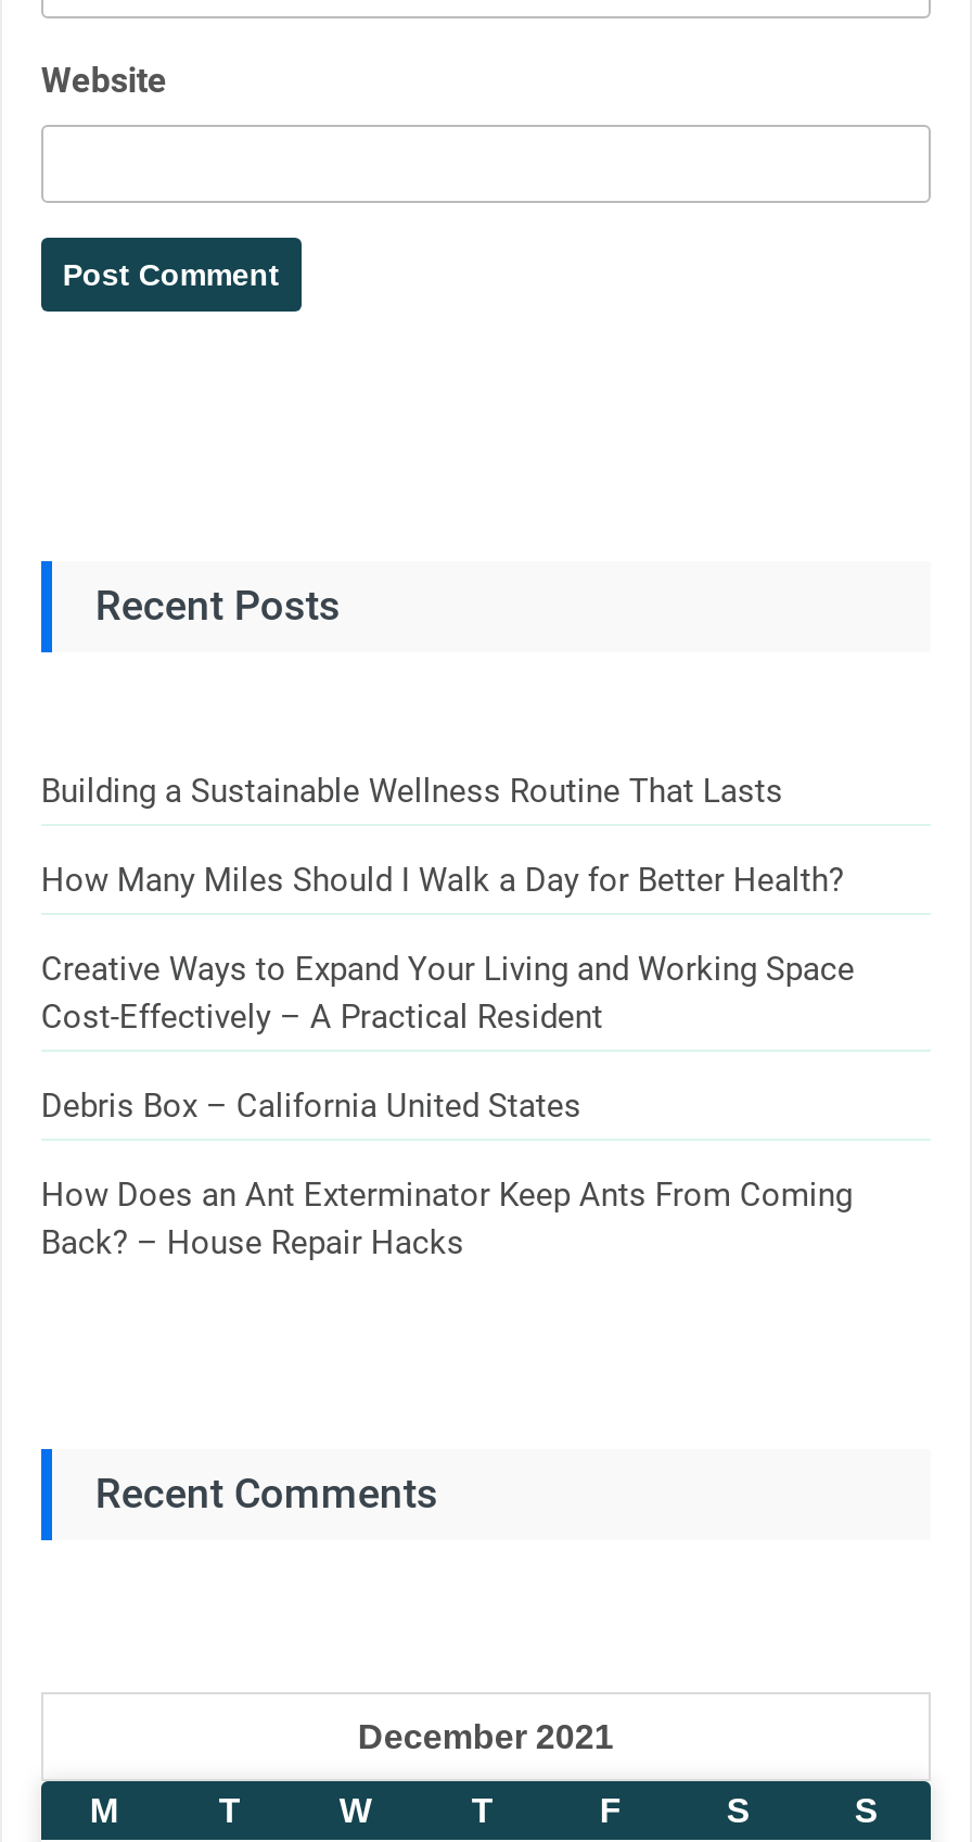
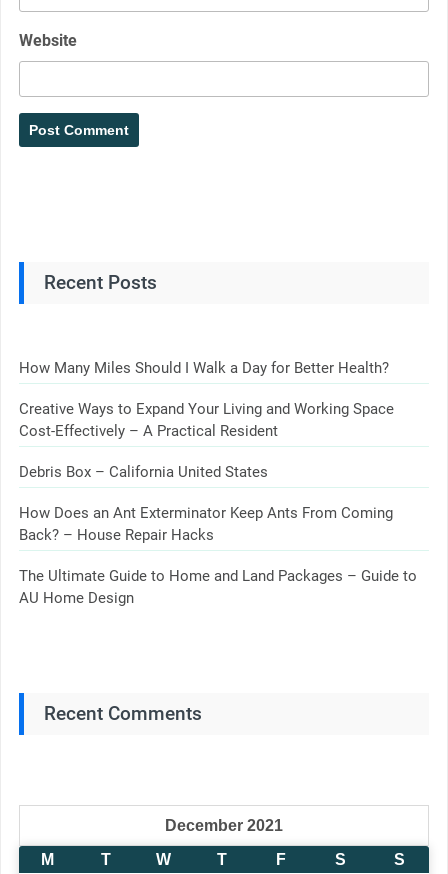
[41,772,783,811] Building a Sustainable Wellness Routine That Lasts -> none
moved [41,861,854,1263] -> [19,359,394,544]: How Many Miles Should I Walk a Day for Better Health? | Creative Ways to Expand Your Living and Working Space | Cost-Effectively – A Practical Resident | Debris Box – California United States | How Does an Ant Exterminator Keep Ants From Coming | Back? – House Repair Hacks
none -> [19,567,417,607] The Ultimate Guide to Home and Land Packages – Guide to | AU Home Design

